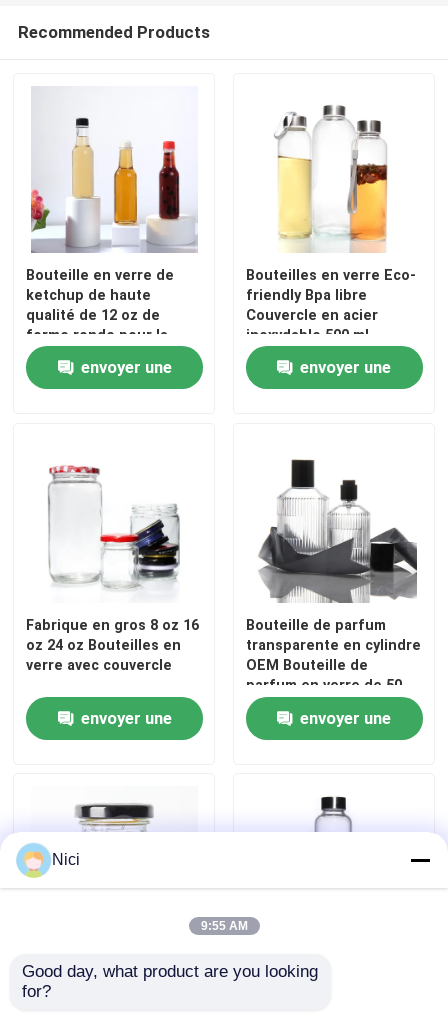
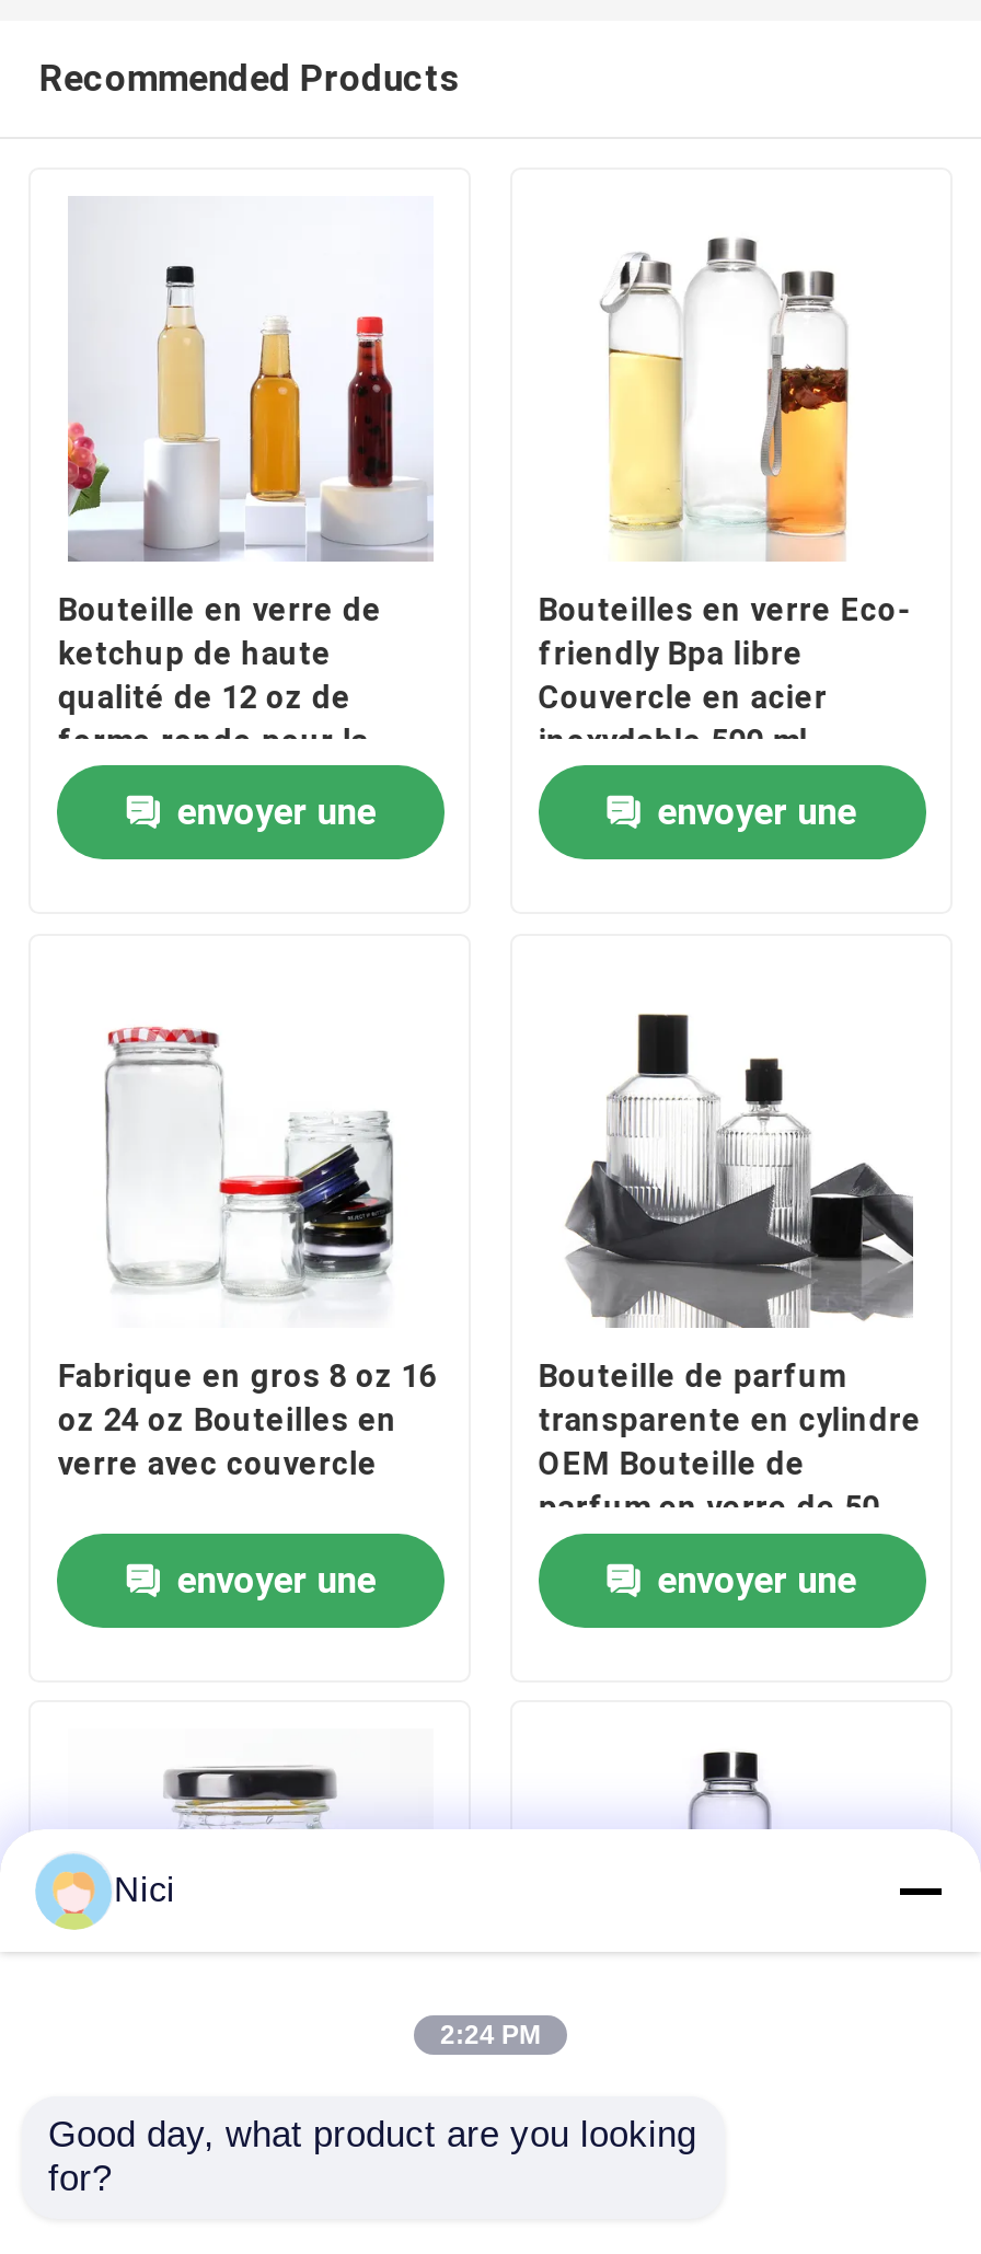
[200,919,247,933] 9:55 AM -> [440,2020,541,2050] 2:24 PM

